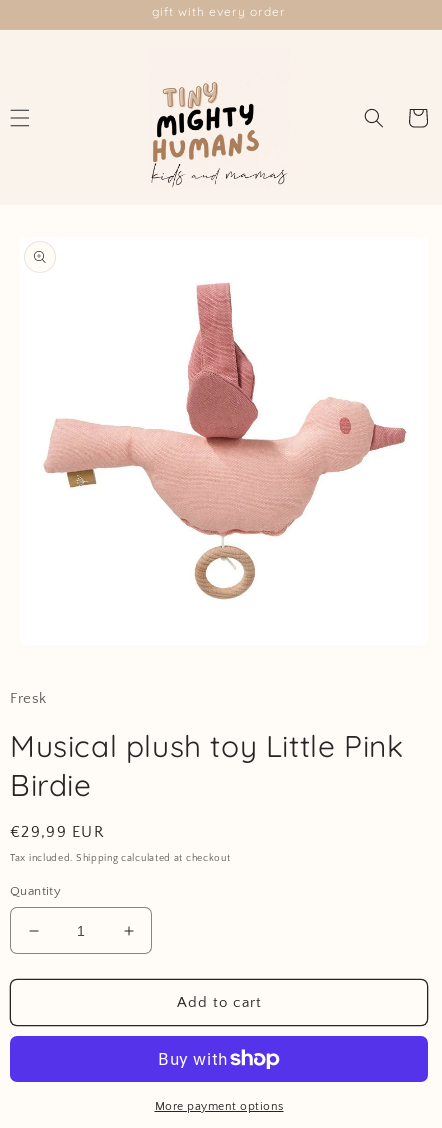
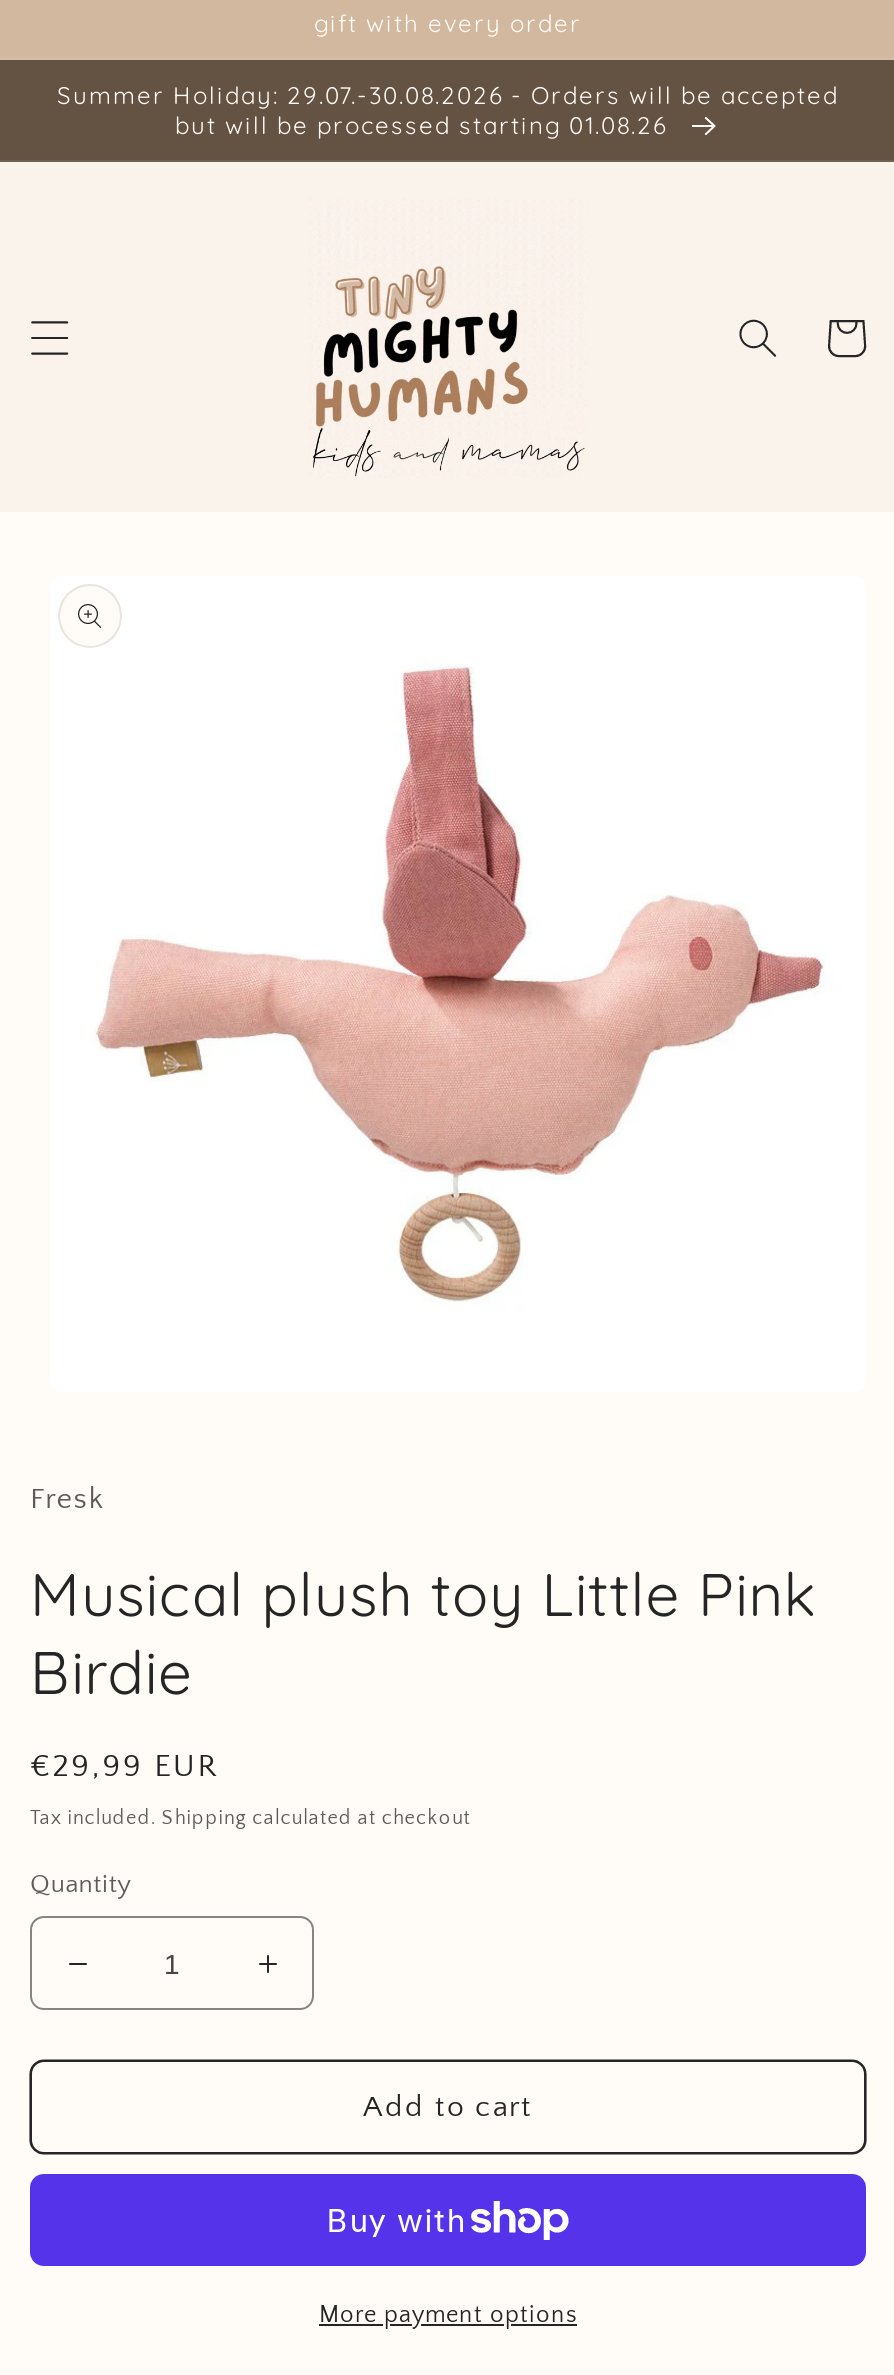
none -> [57,80,839,140] Summer Holiday: 29.07.-30.08.2026 - Orders will be accepted | but will be processed starting 01.08.26

